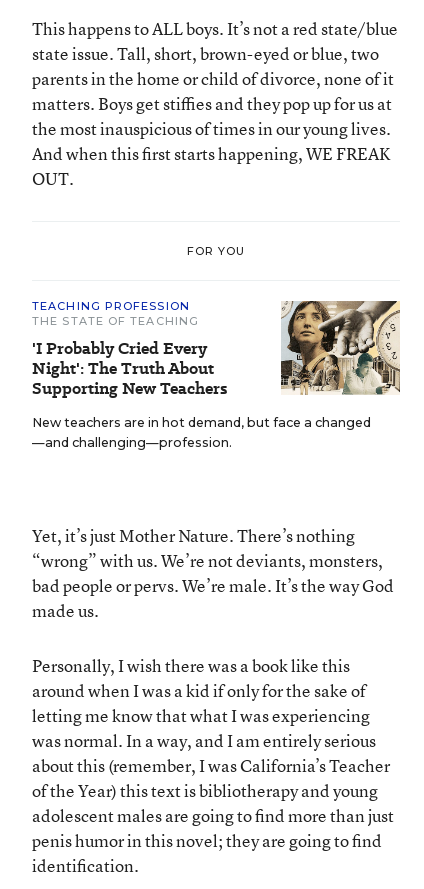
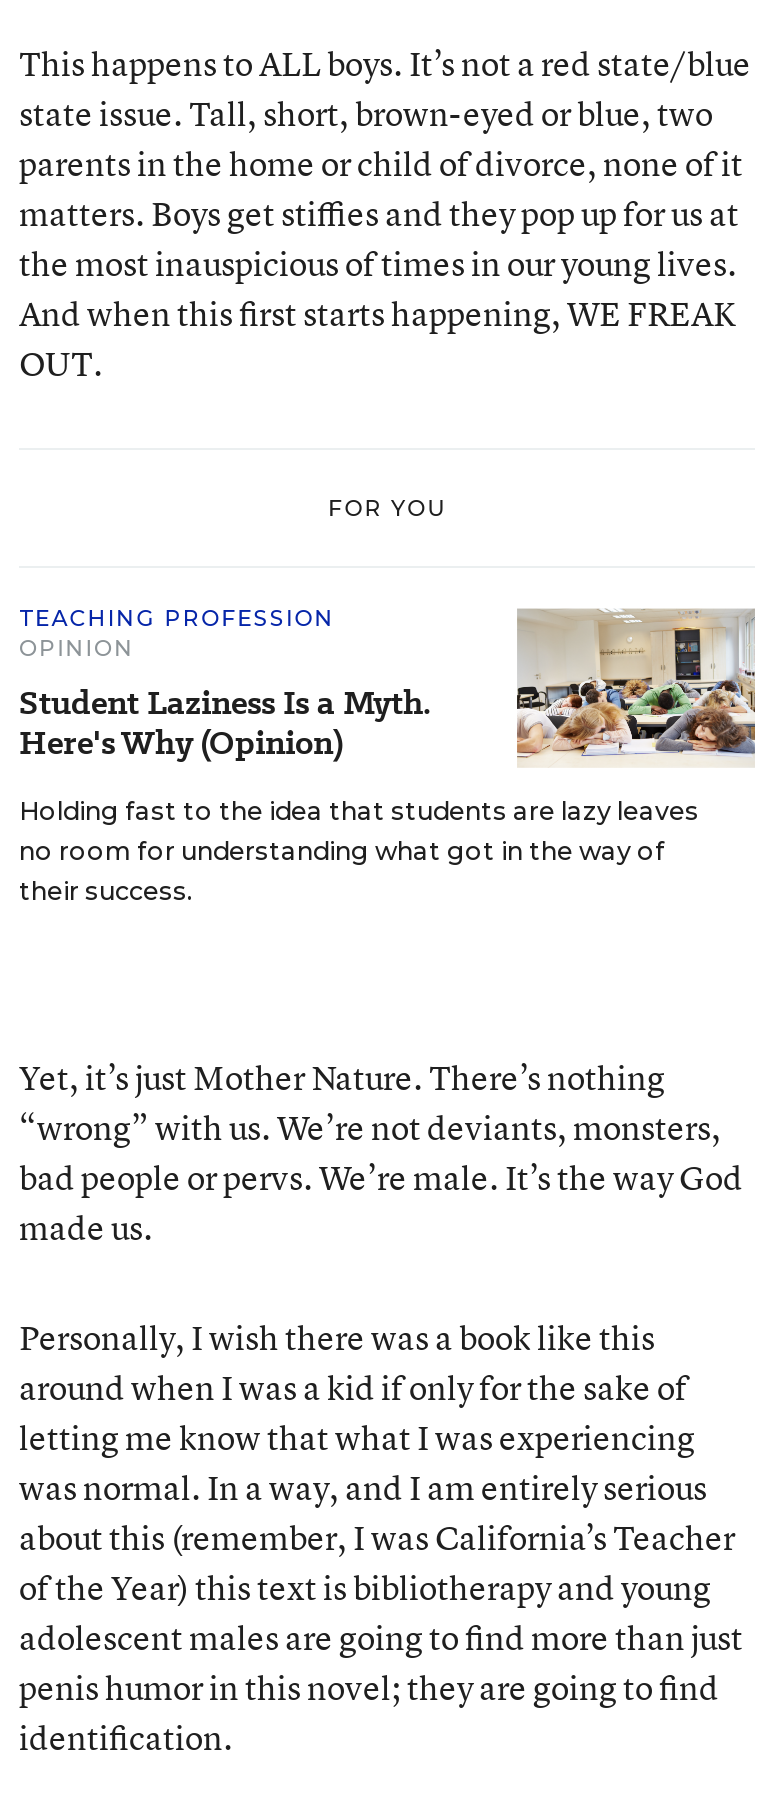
[32,300,401,450] [image] | New teachers are in hot demand, but face a changed | —and challenging—profession. -> [19,608,757,906] [image] | Holding fast to the idea that students are lazy leaves | no room for understanding what got in the way of | their success.
[32,314,227,400] THE STATE OF TEACHING | 'I Probably Cried Every | Night': The Truth About | Supporting New Teachers -> [19,634,431,766] OPINION | Student Laziness Is a Myth. | Here's Why (Opinion)

